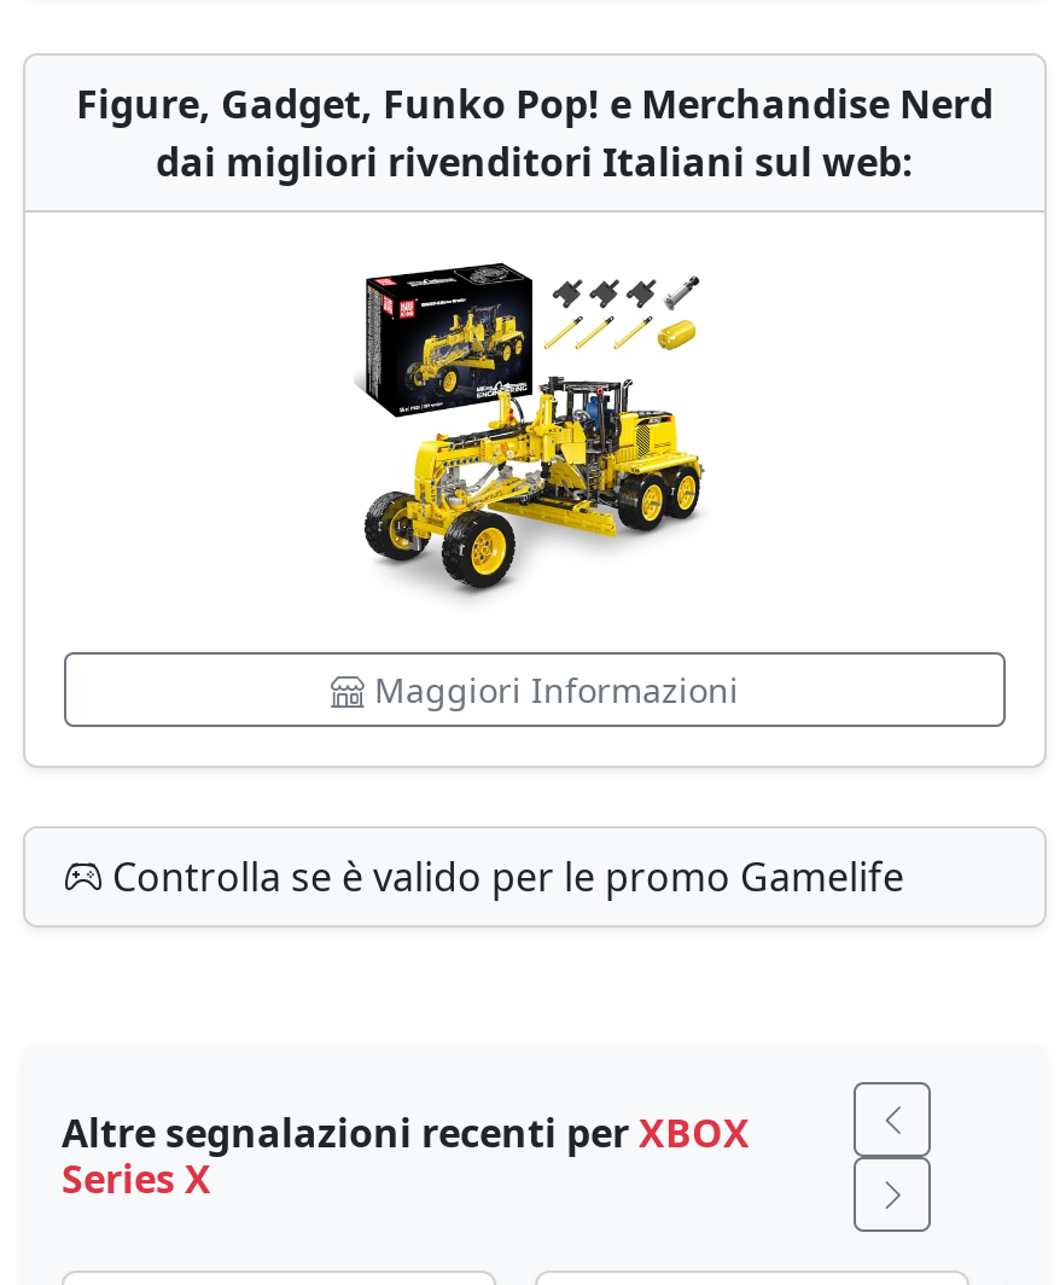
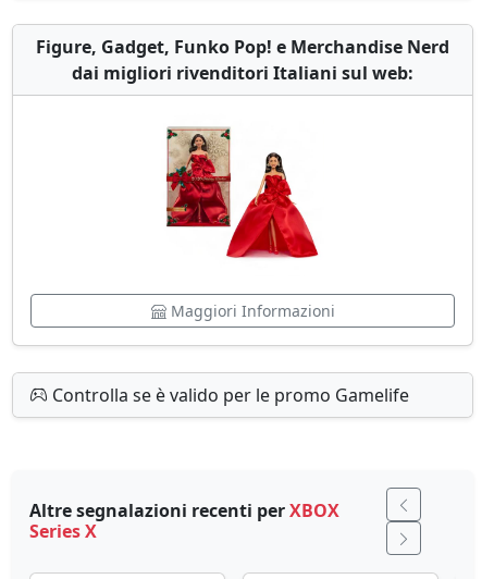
[356,261,706,599] [image] -> [164,119,319,269] [image]

